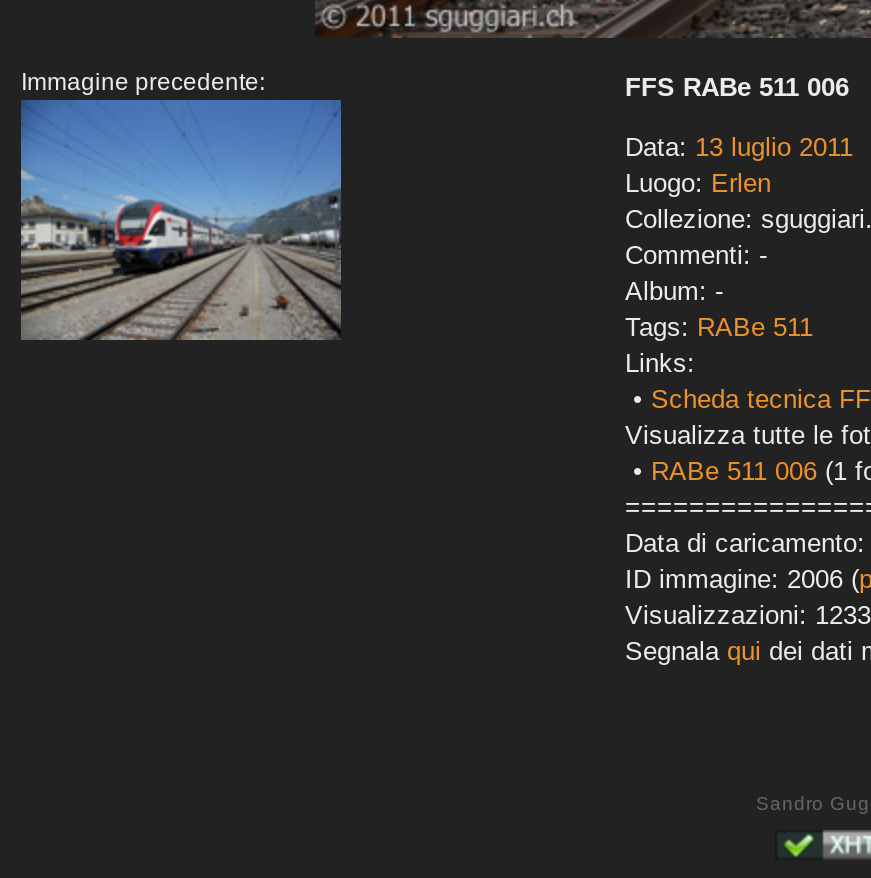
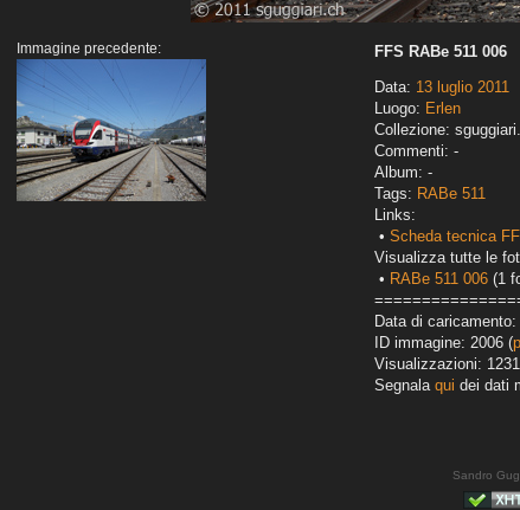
[625,600,871,630] Visualizzazioni: 1233 -> [374,355,520,373] Visualizzazioni: 1231

